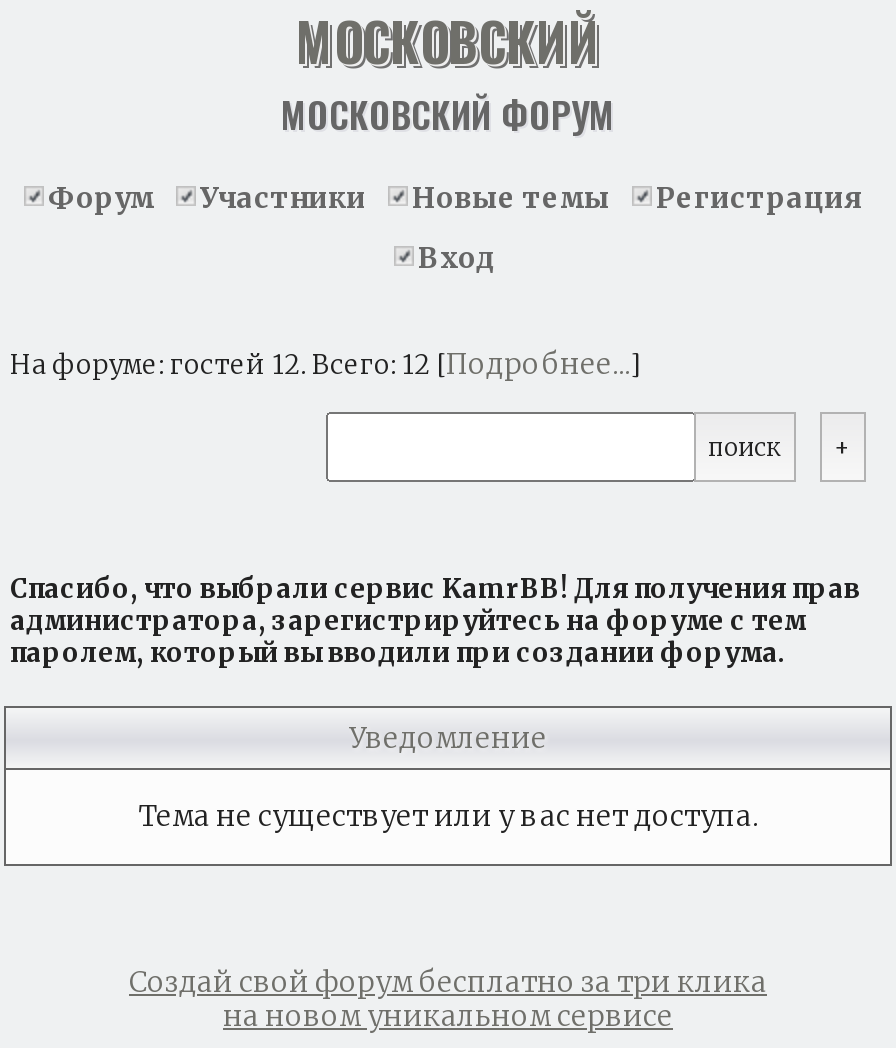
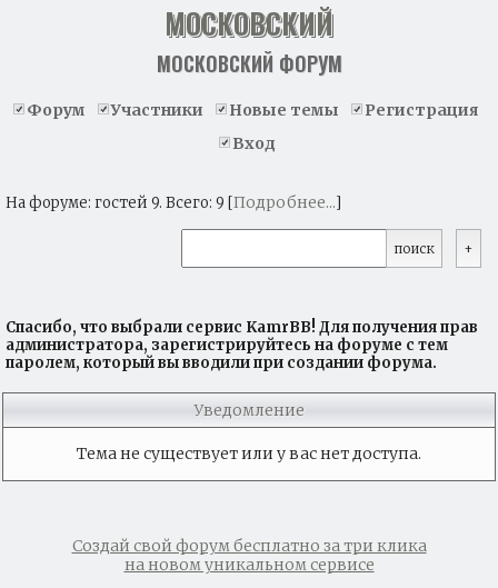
[10,346,640,382] На форуме: гостей 12. Всего: 12 [Подробнее...] -> [6,192,341,212] На форуме: гостей 9. Всего: 9 [Подробнее...]

